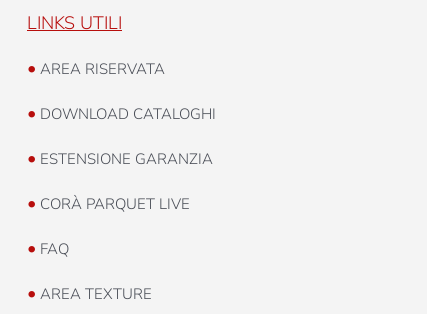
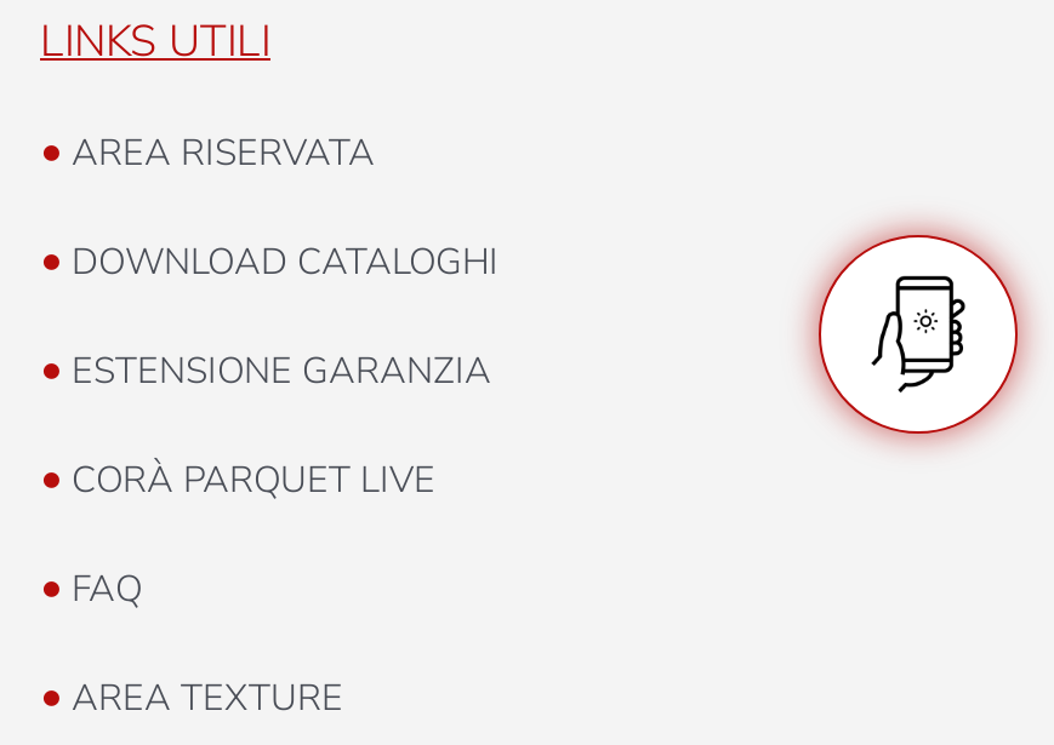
none -> [797,213,1039,455] [image]

